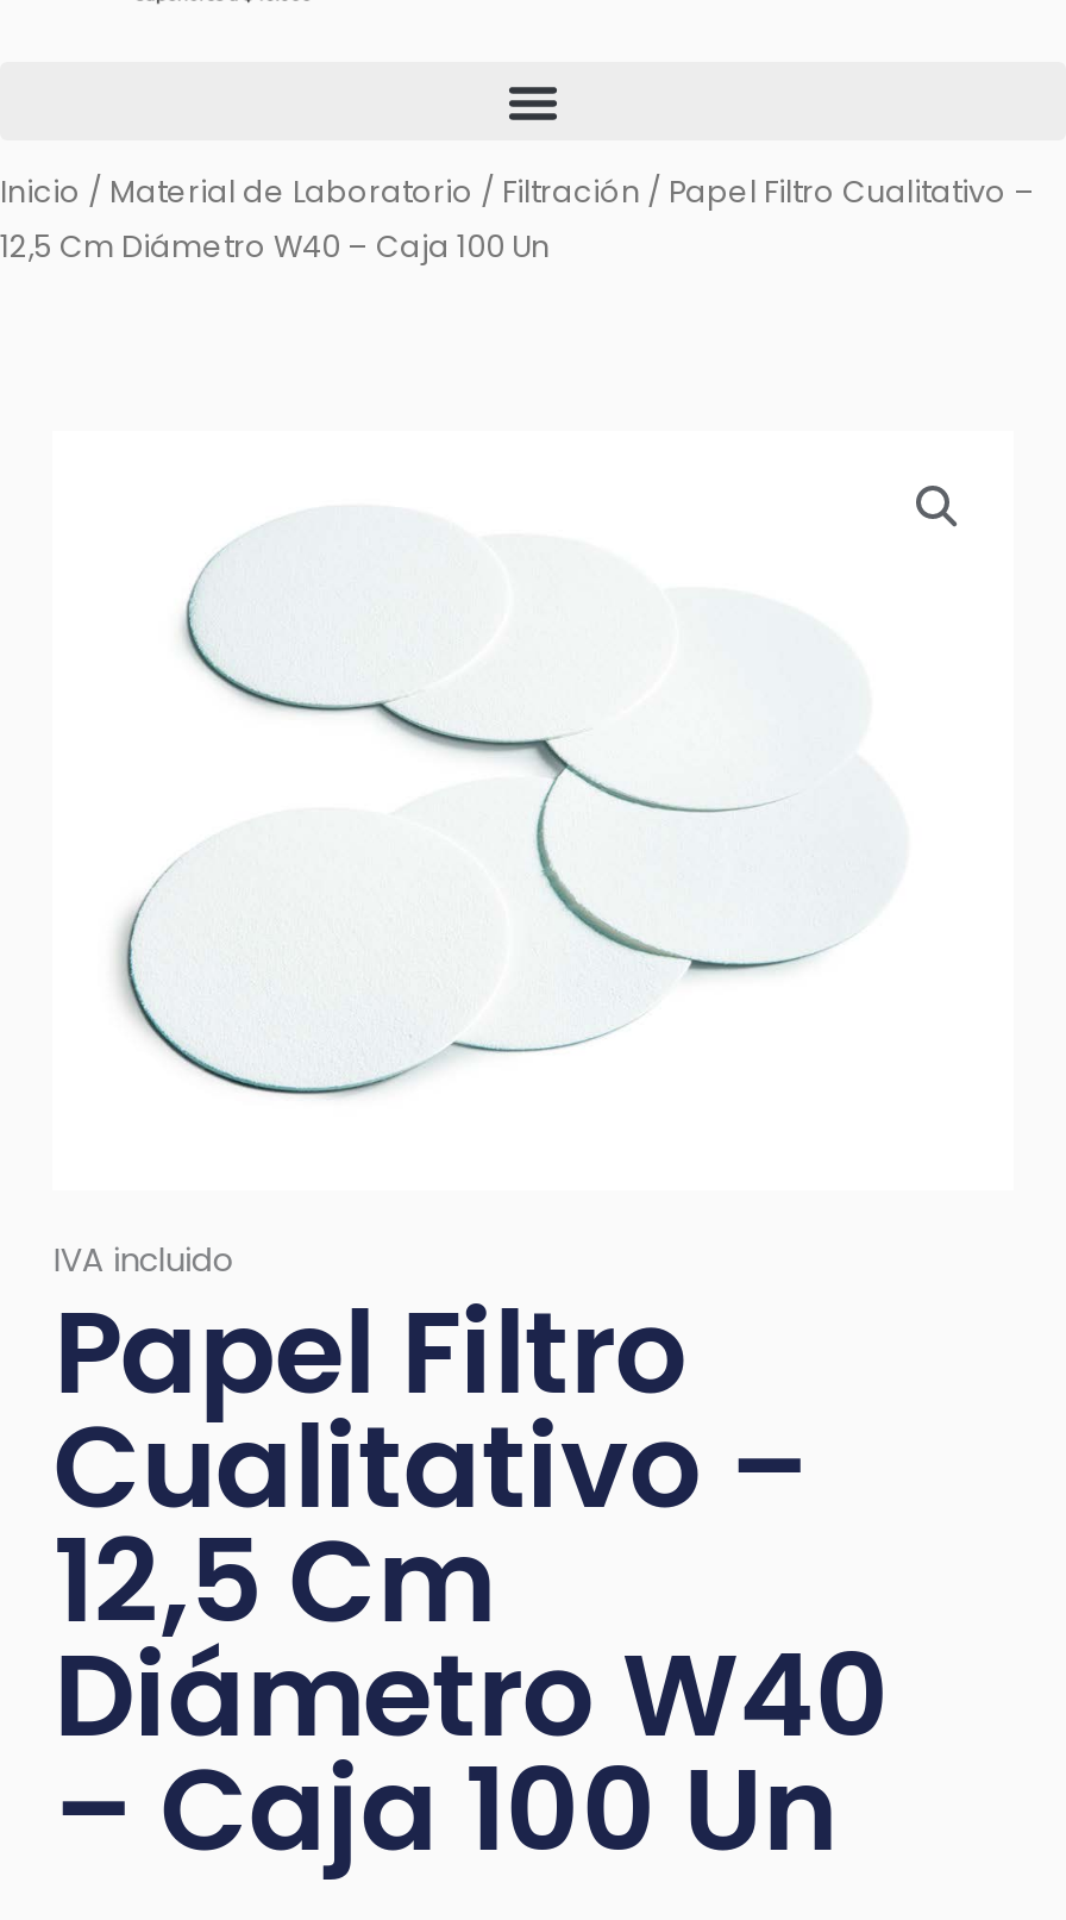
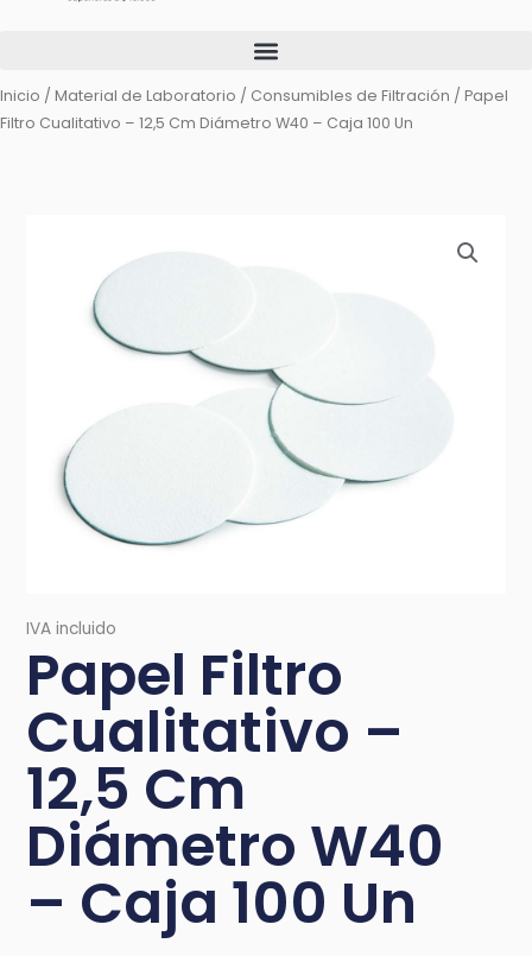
[0,171,1035,267] Inicio / Material de Laboratorio / Filtración / Papel Filtro Cualitativo – | 12,5 Cm Diámetro W40 – Caja 100 Un -> [0,86,508,133] Inicio / Material de Laboratorio / Consumibles de Filtración / Papel | Filtro Cualitativo – 12,5 Cm Diámetro W40 – Caja 100 Un

